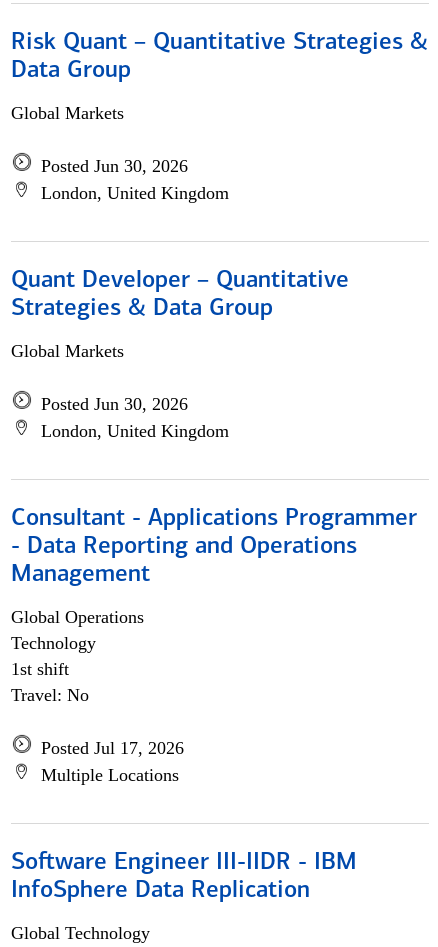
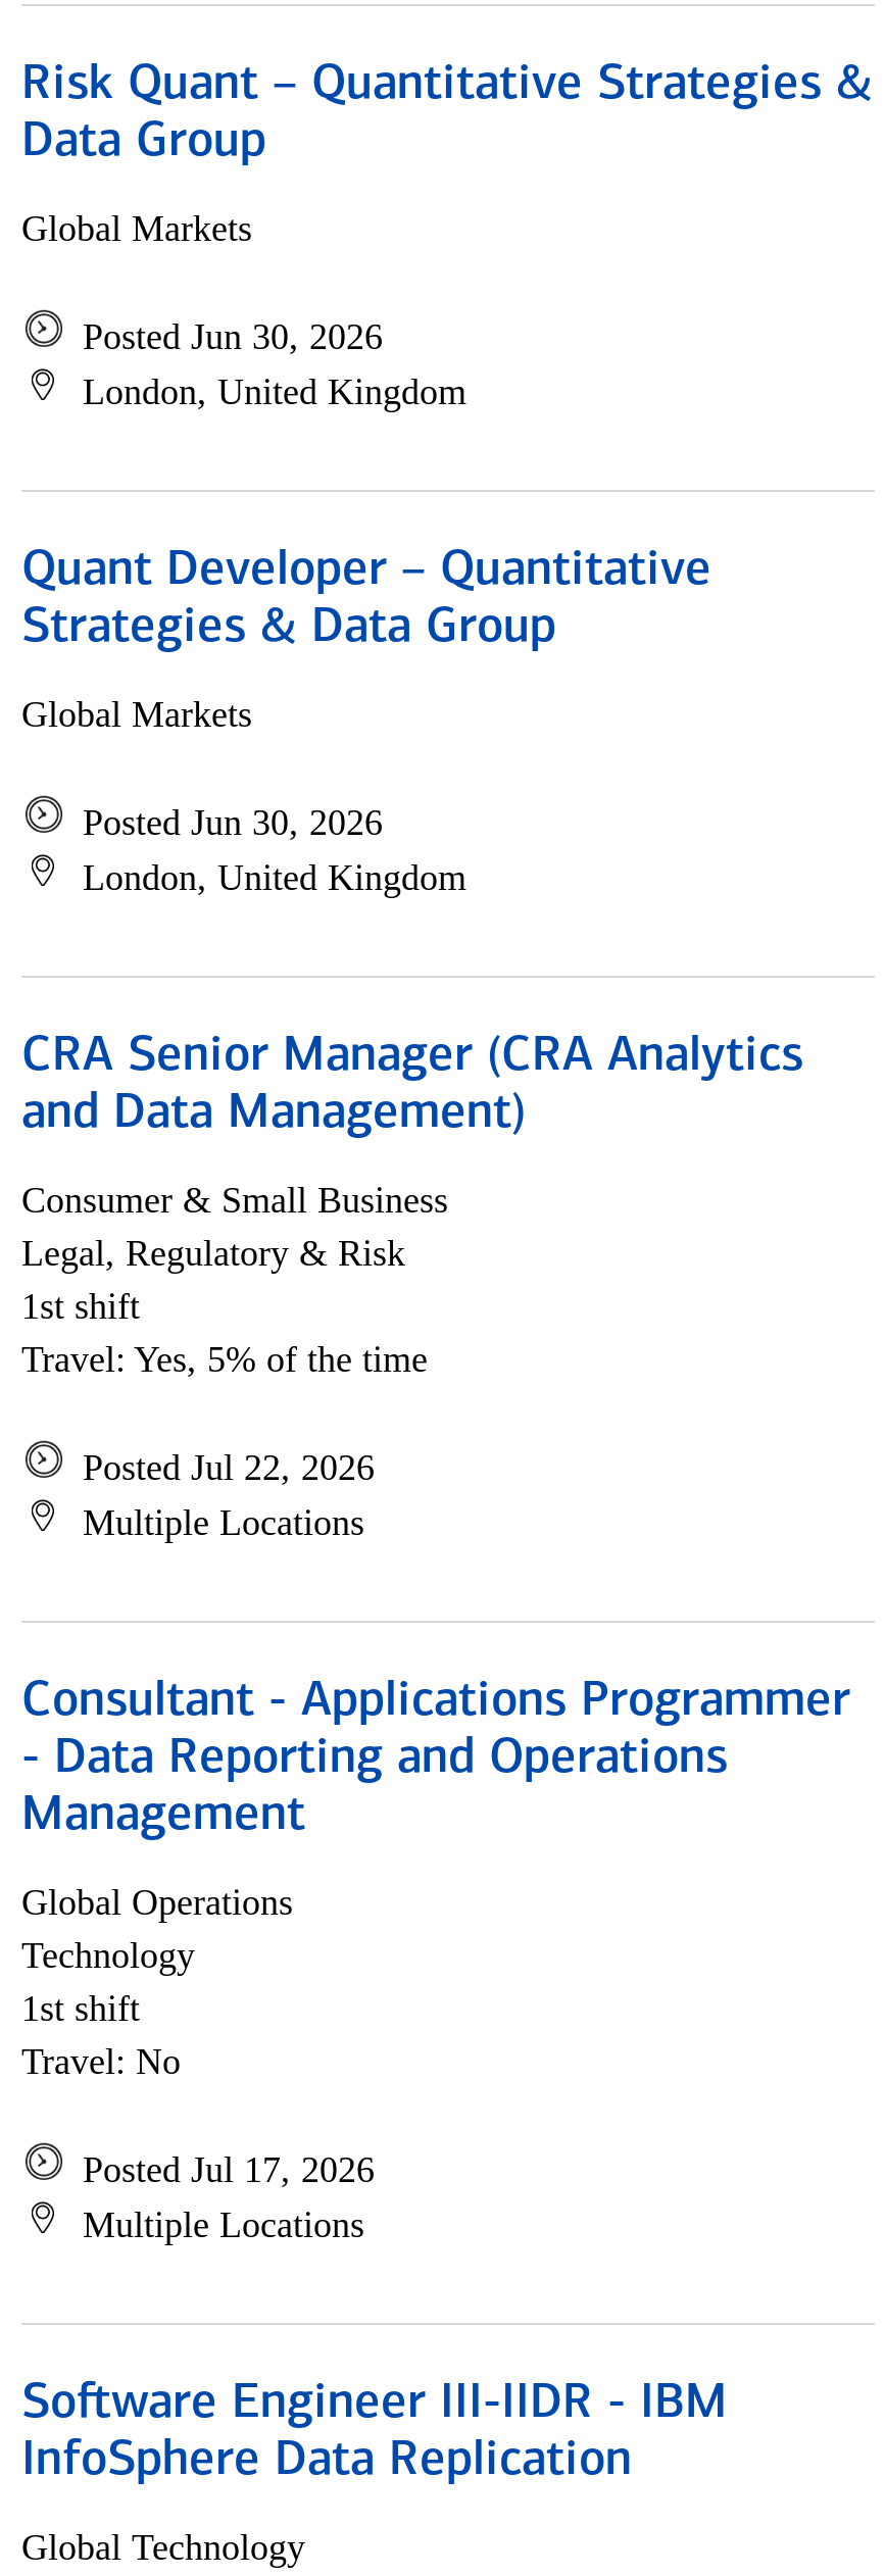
none -> [21,1033,803,1543] CRA Senior Manager (CRA Analytics | and Data Management) | Consumer & Small Business | Legal, Regulatory & Risk | 1st shift | Travel: Yes, 5% of the time | Posted Jul 22, 2026 | Multiple Locations

